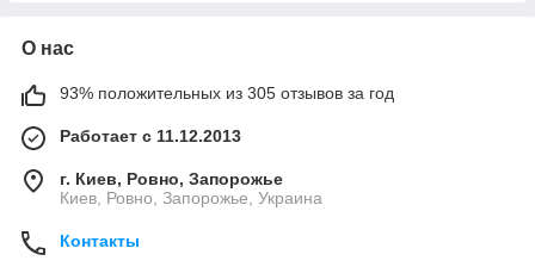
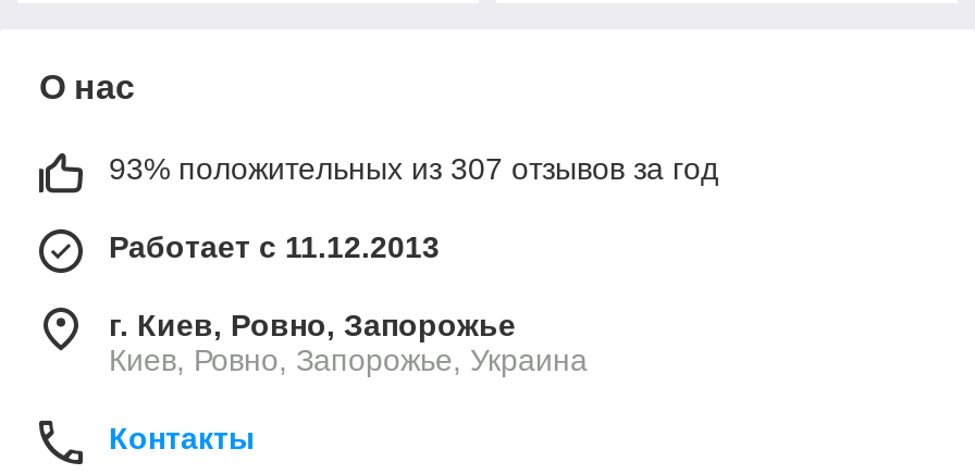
[60,83,394,102] 93% положительных из 305 отзывов за год -> [109,151,718,185] 93% положительных из 307 отзывов за год

